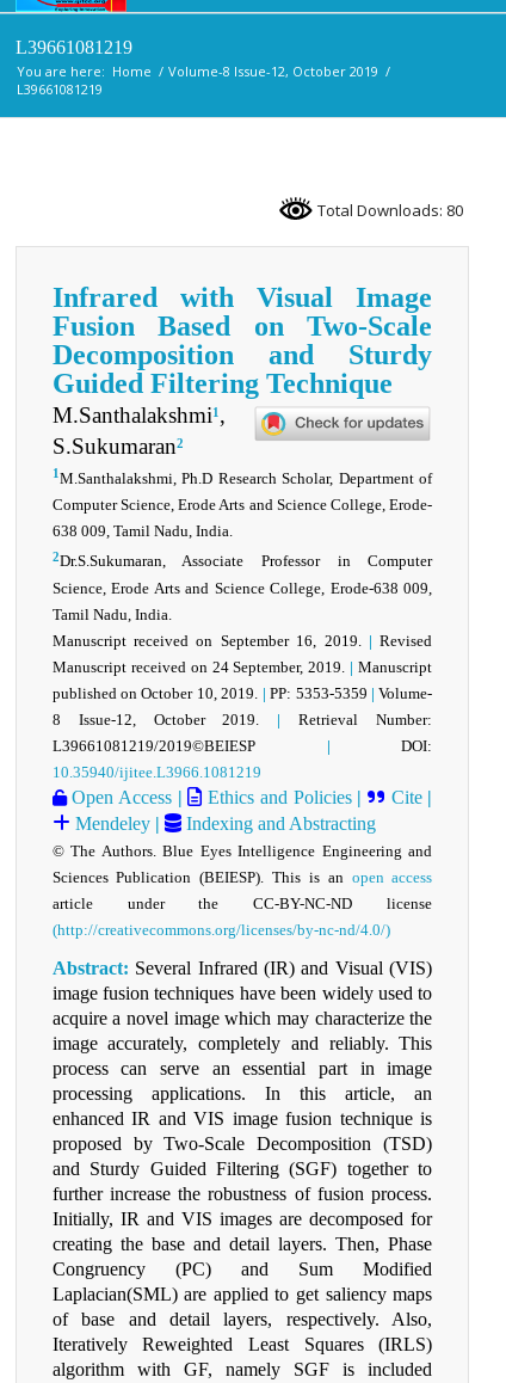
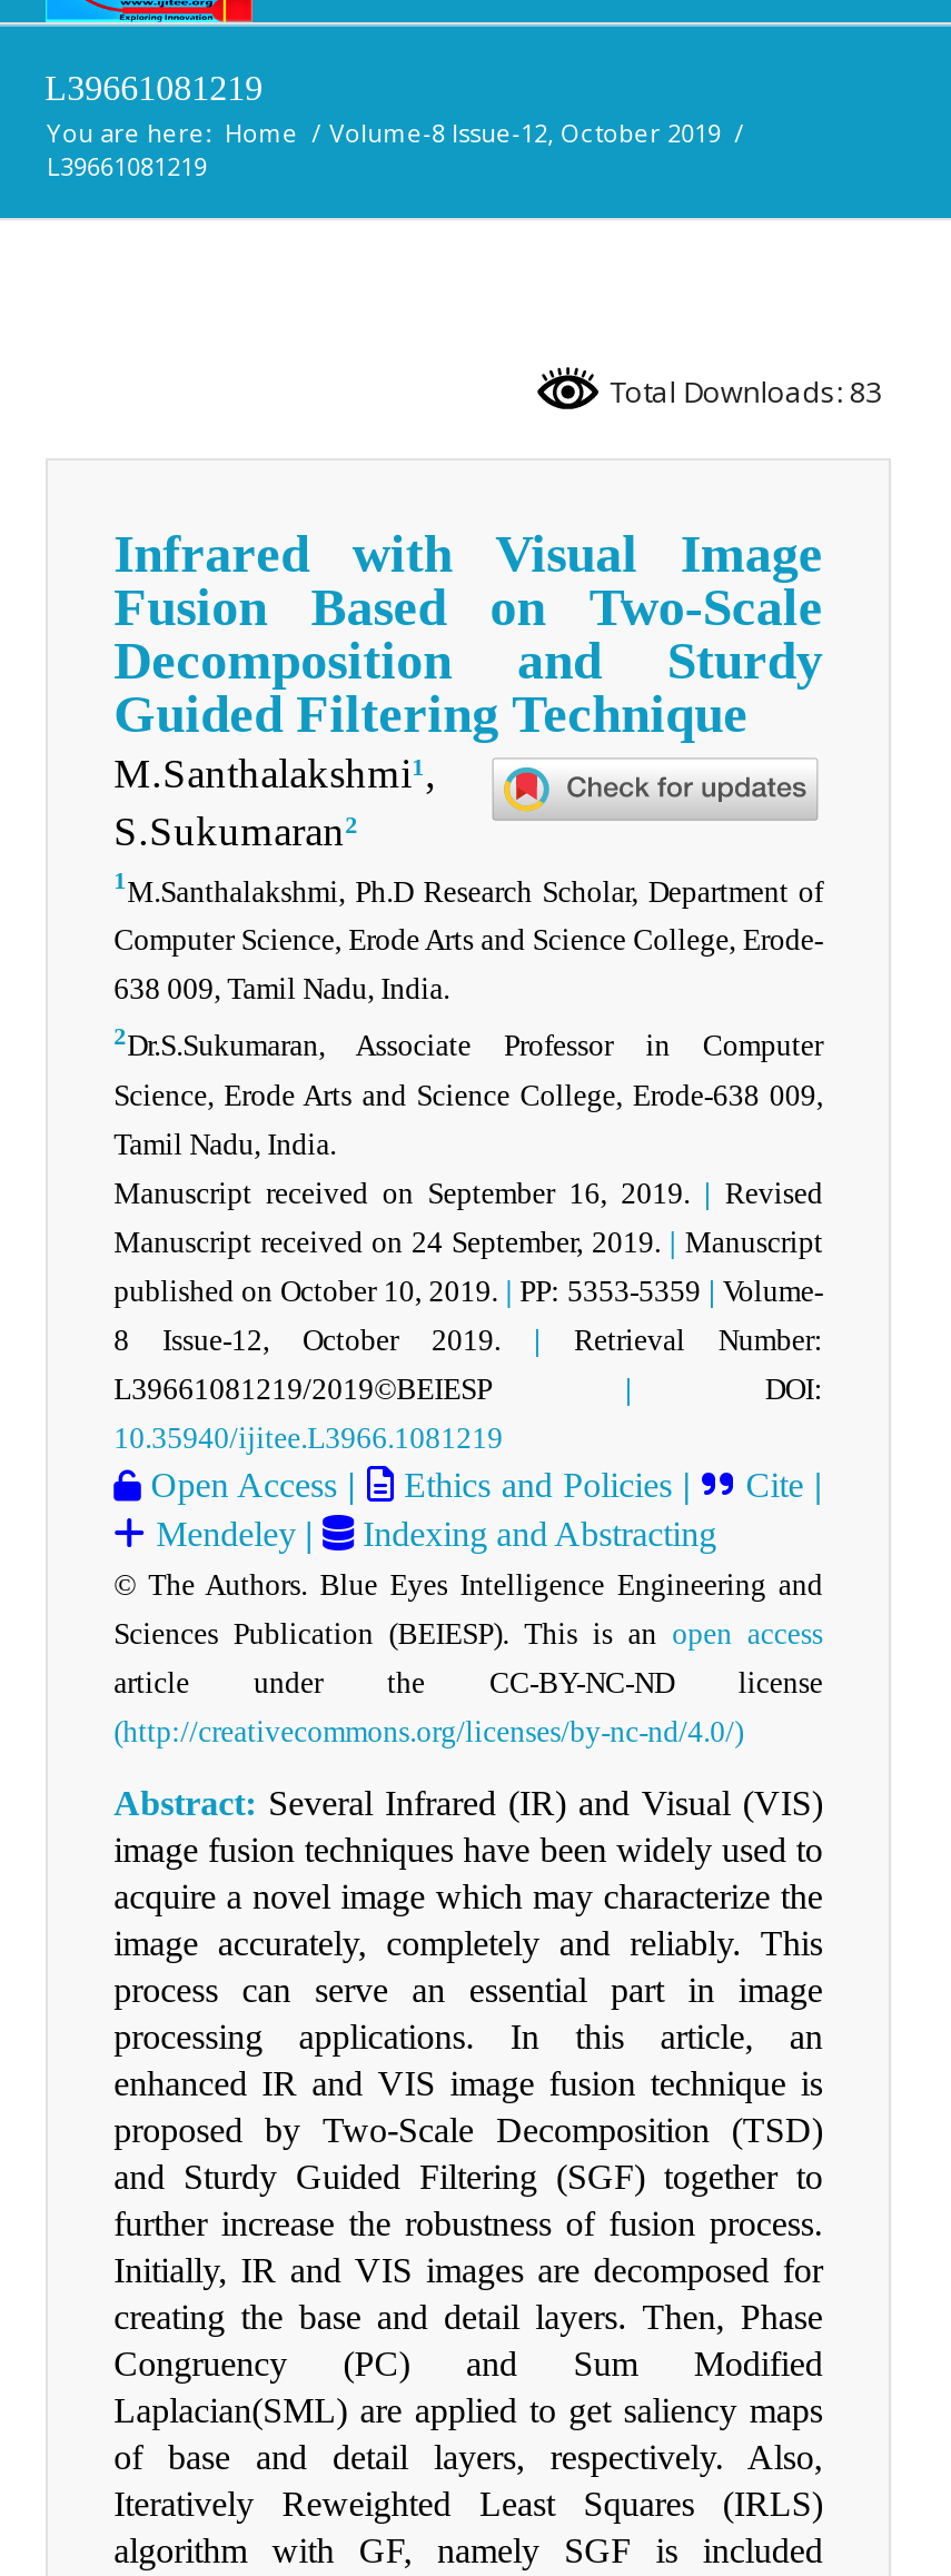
[314,199,464,221] Total Downloads: 80 -> [603,371,881,411] Total Downloads: 83

